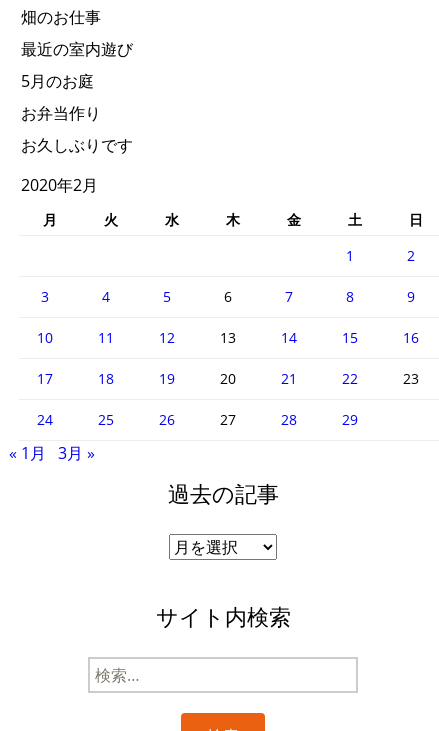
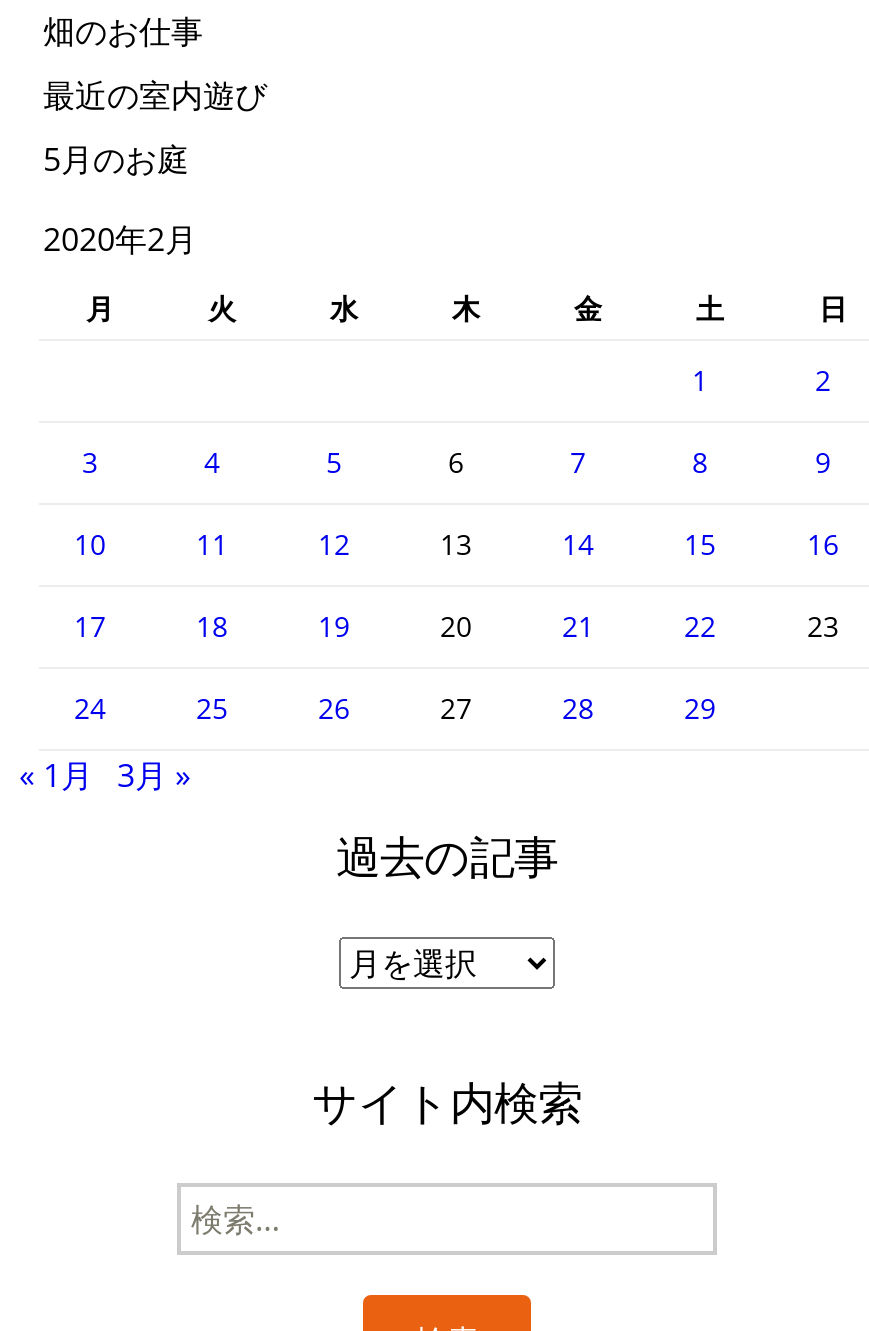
[21,102,133,156] お弁当作り | お久しぶりです -> none

